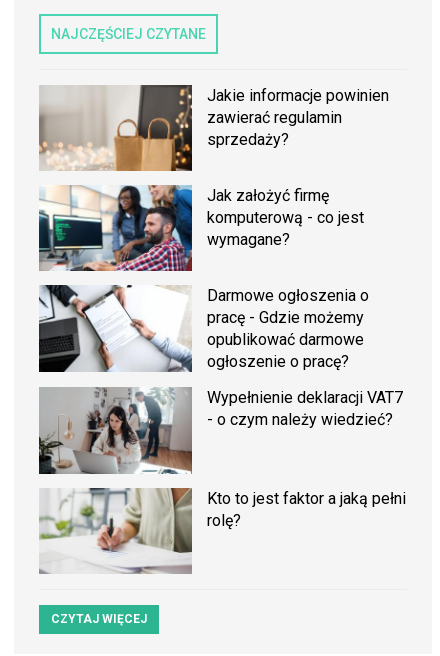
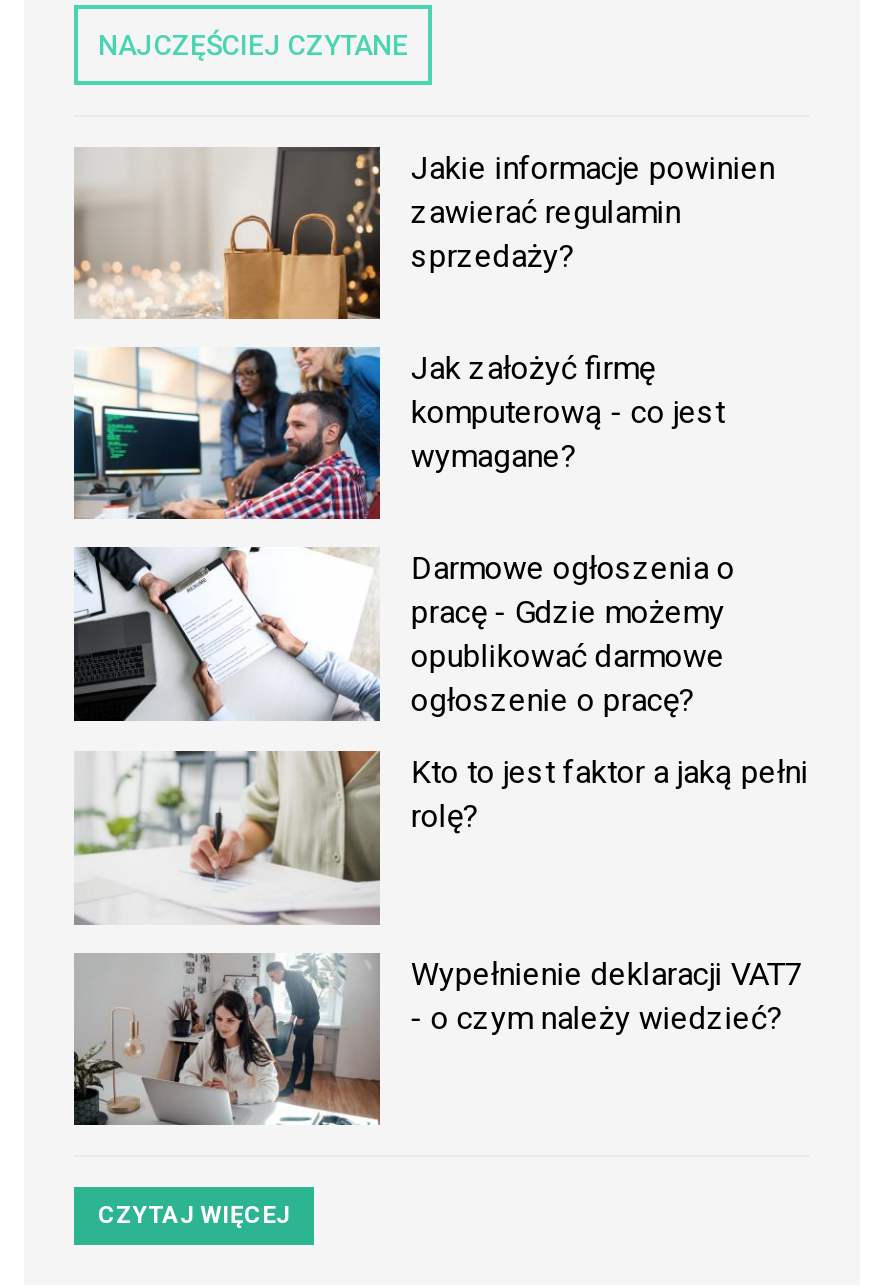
moved [37,387,403,476] -> [70,951,803,1129]: [image] | Wypełnienie deklaracji VAT7 | - o czym należy wiedzieć?
moved [39,488,406,575] -> [74,751,809,925]: [image] | Kto to jest faktor a jaką pełni | rolę?

